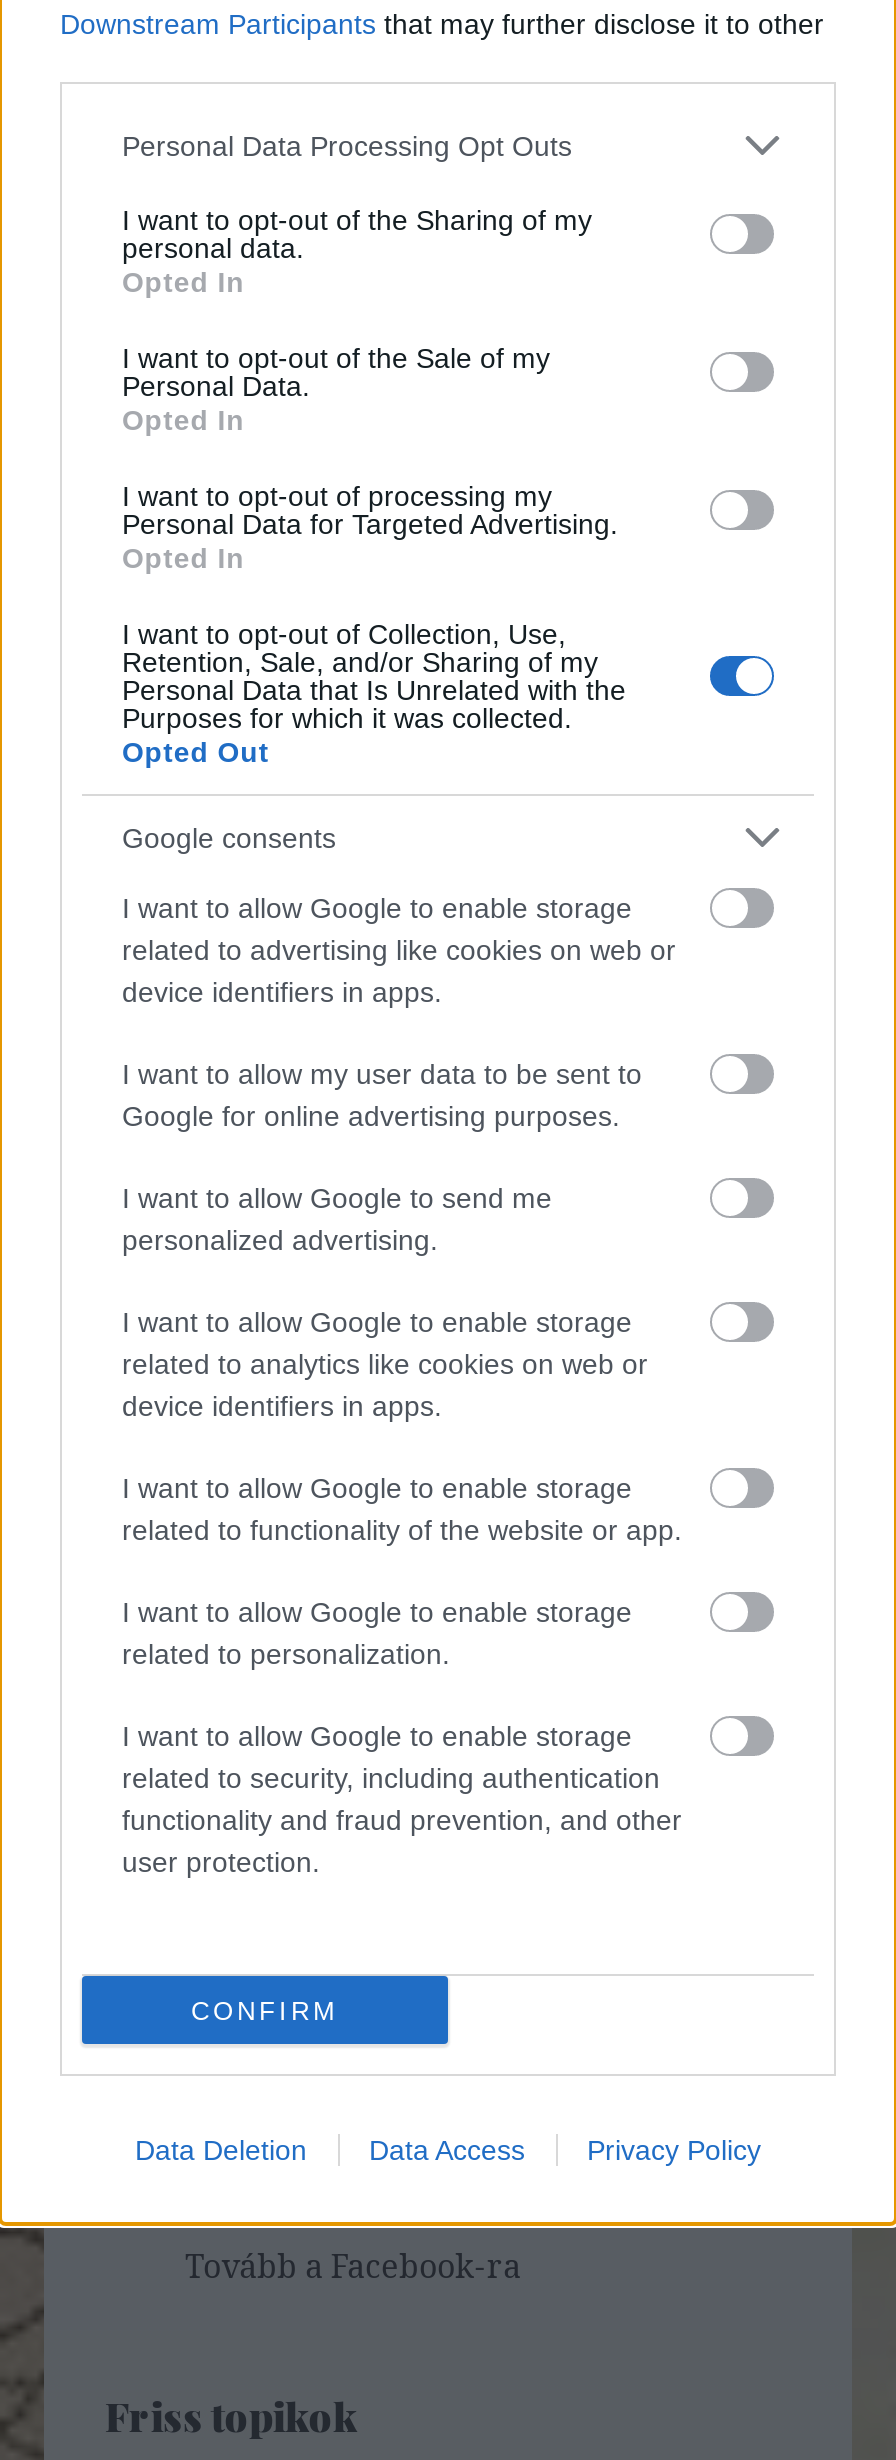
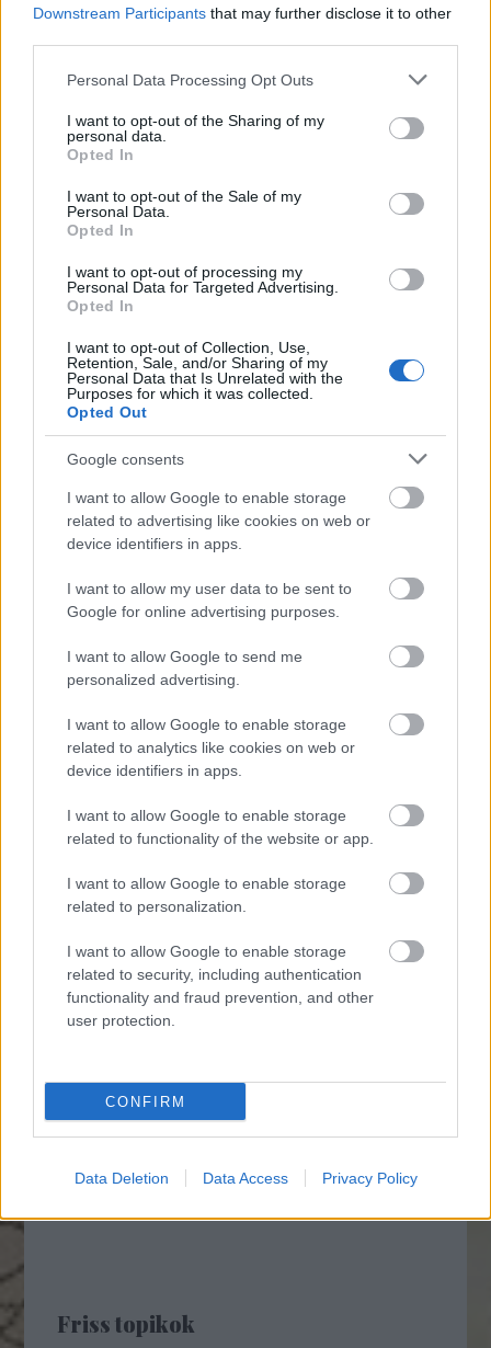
[185,2244,521,2288] Tovább a Facebook-ra -> none

